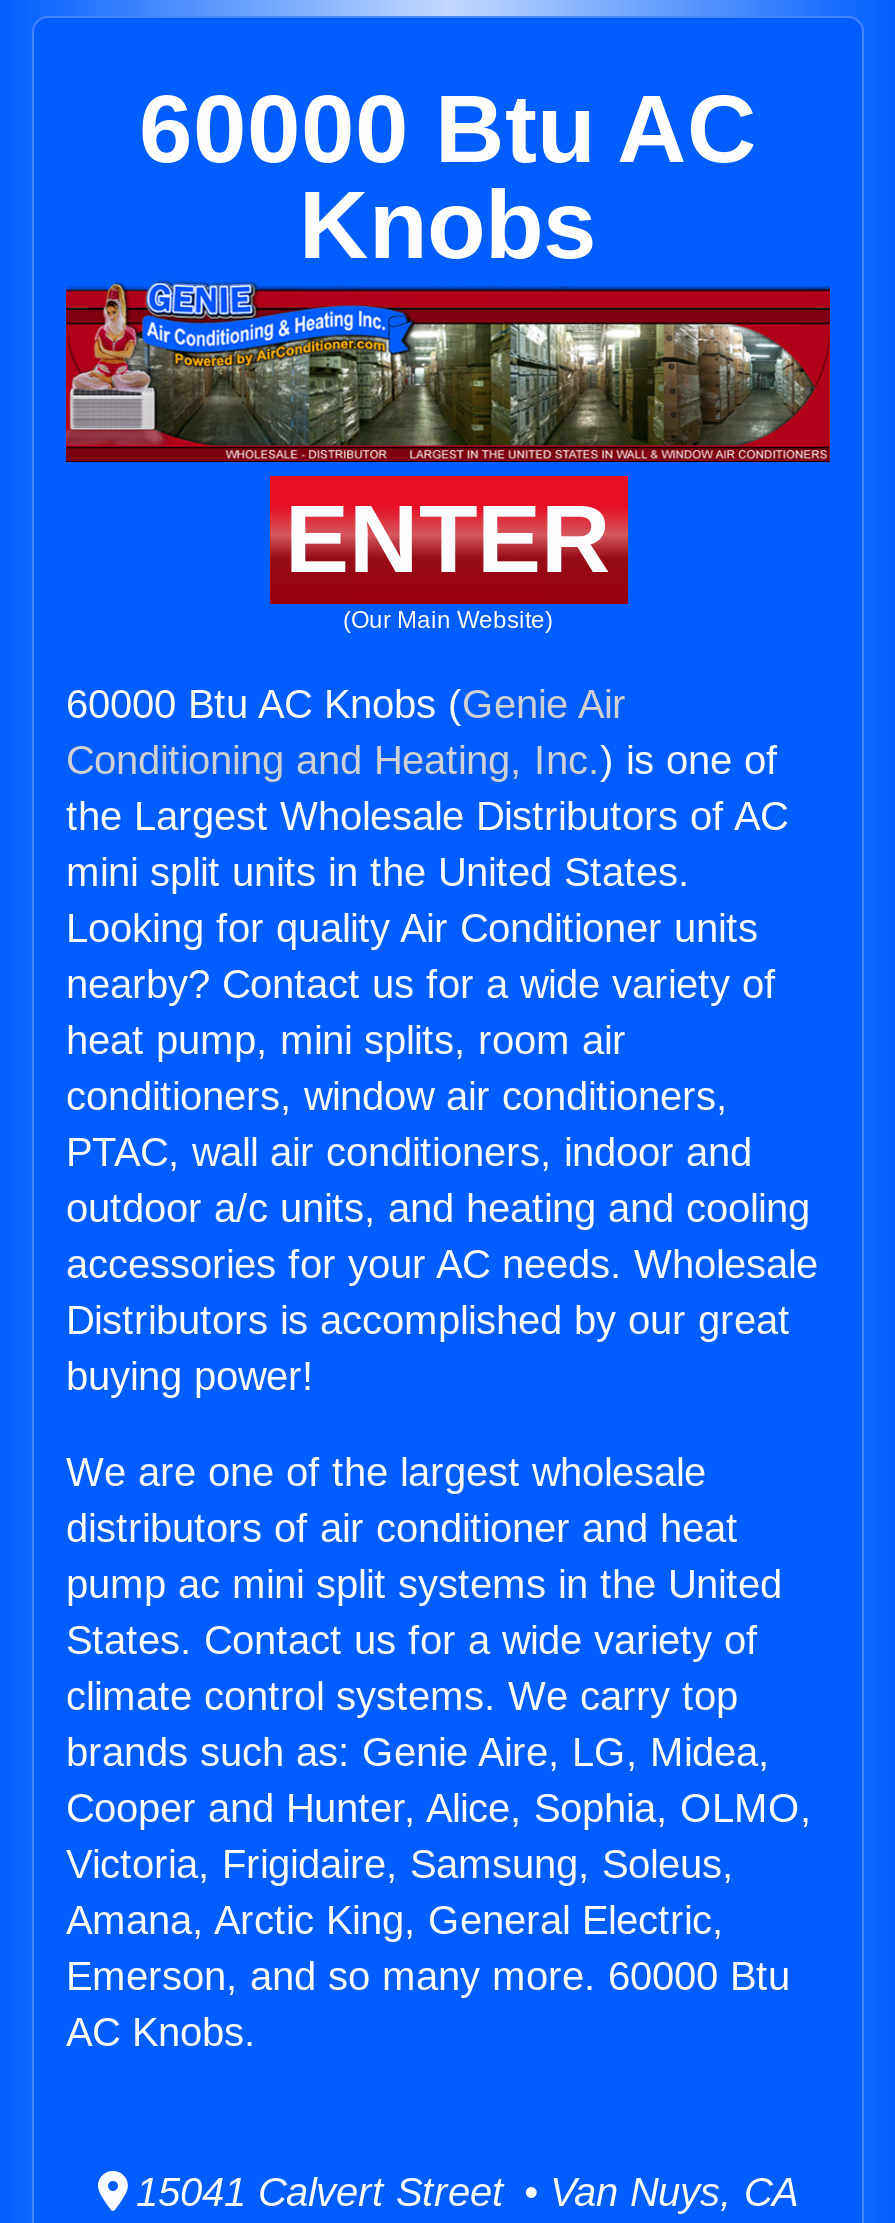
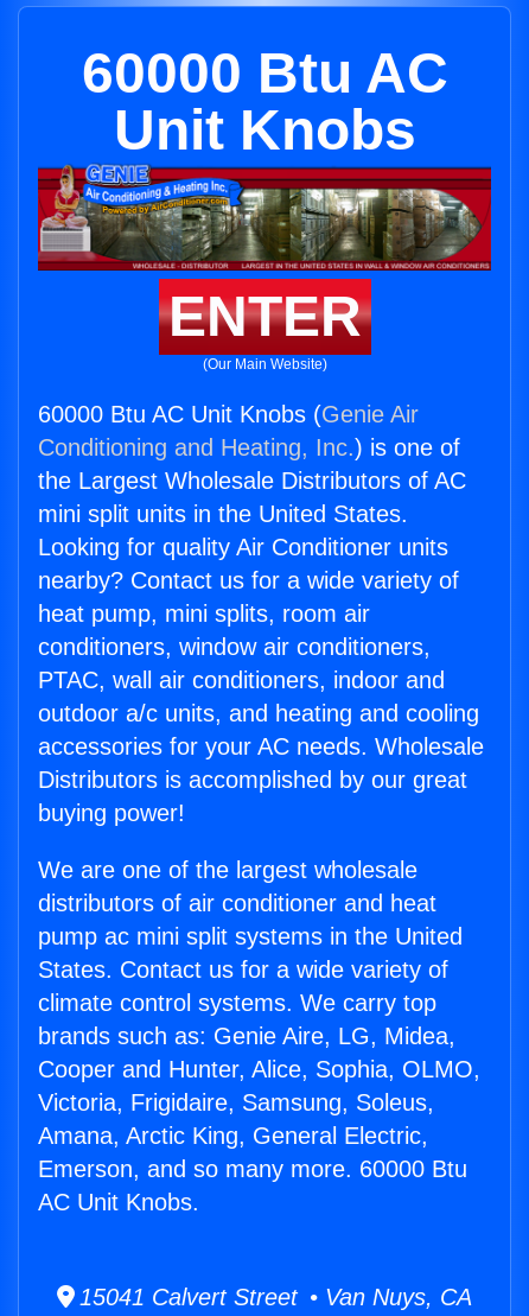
[299,172,597,278] Knobs -> [113,98,416,161] Unit Knobs
[66,682,626,726] 60000 Btu AC Knobs (Genie Air -> [38,401,419,427] 60000 Btu AC Unit Knobs (Genie Air
[66,2010,256,2054] AC Knobs. -> [38,1189,199,1215] AC Unit Knobs.

